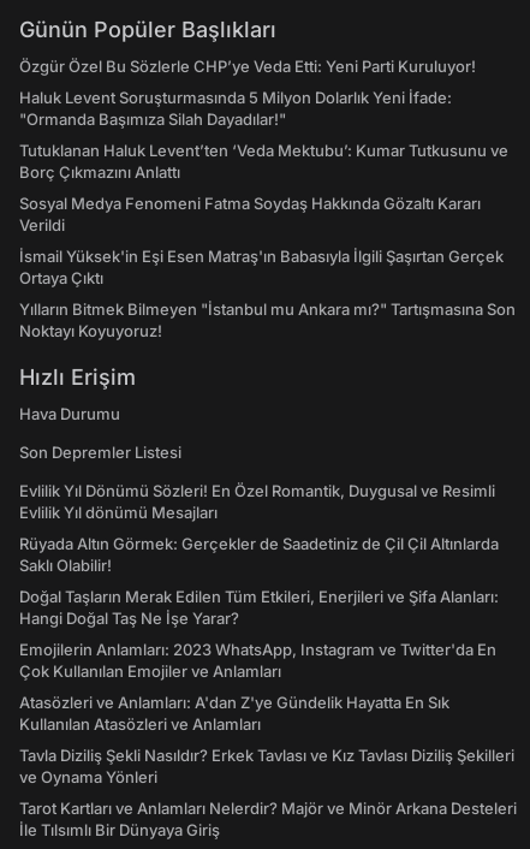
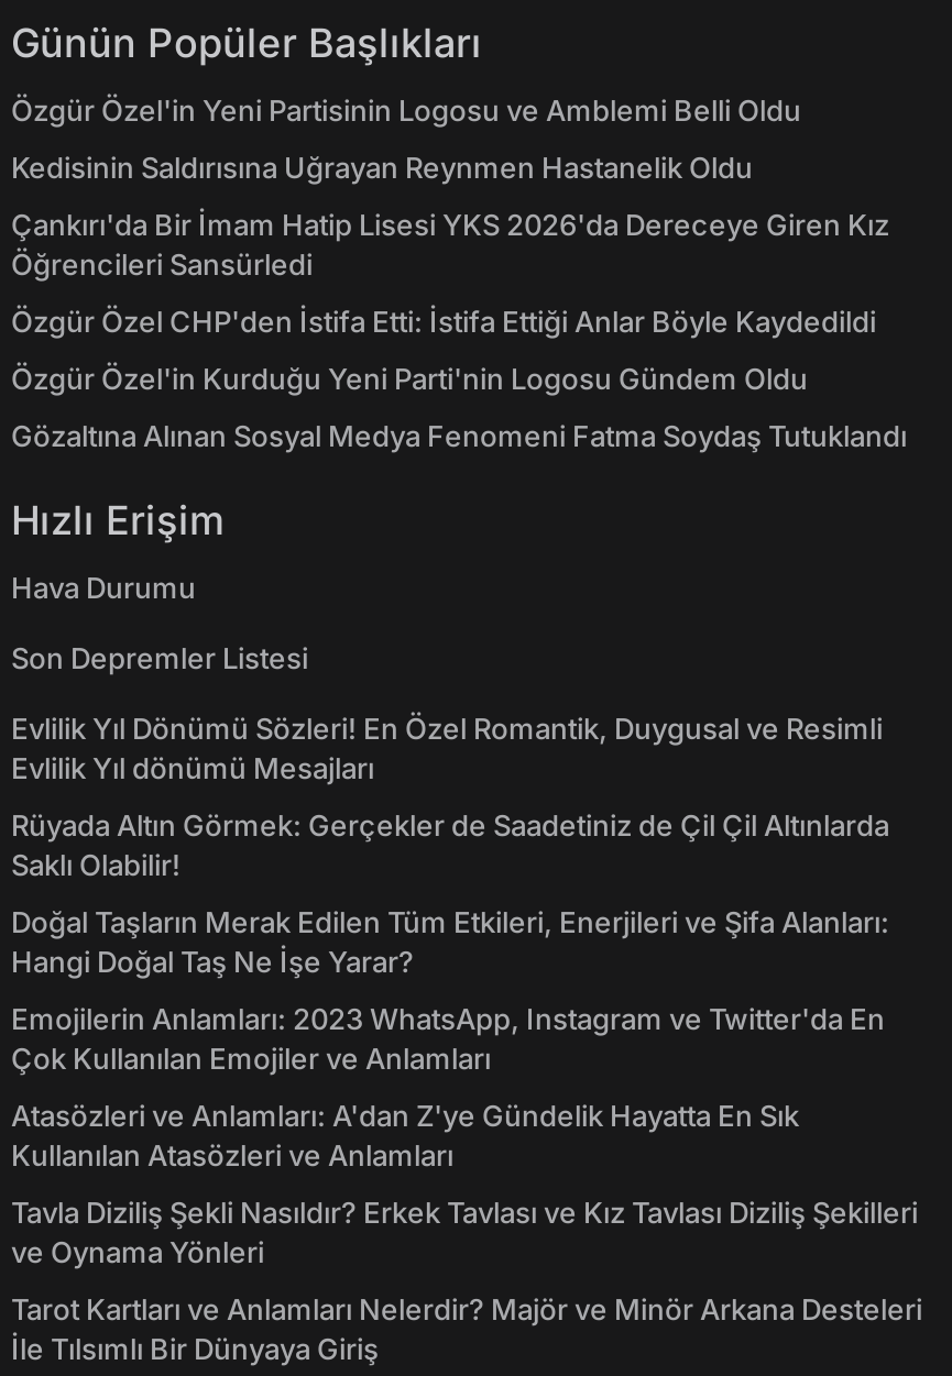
[19,57,476,76] Özgür Özel Bu Sözlerle CHP’ye Veda Etti: Yeni Parti Kuruluyor! -> [11,92,801,128] Özgür Özel'in Yeni Partisinin Logosu ve Amblemi Belli Oldu
[19,88,452,129] Haluk Levent Soruşturmasında 5 Milyon Dolarlık Yeni İfade: | "Ormanda Başımıza Silah Dayadılar!" -> [11,150,753,185] Kedisinin Saldırısına Uğrayan Reynmen Hastanelik Oldu
[19,141,508,182] Tutuklanan Haluk Levent’ten ‘Veda Mektubu’: Kumar Tutkusunu ve | Borç Çıkmazını Anlattı -> [11,207,889,282] Çankırı'da Bir İmam Hatip Lisesi YKS 2026'da Dereceye Giren Kız | Öğrencileri Sansürledi
[19,194,481,234] Sosyal Medya Fenomeni Fatma Soydaş Hakkında Gözaltı Kararı | Verildi -> [11,304,876,339] Özgür Özel CHP'den İstifa Etti: İstifa Ettiği Anlar Böyle Kaydedildi
[19,247,504,287] İsmail Yüksek'in Eşi Esen Matraş'ın Babasıyla İlgili Şaşırtan Gerçek | Ortaya Çıktı -> [11,361,808,396] Özgür Özel'in Kurduğu Yeni Parti'nin Logosu Gündem Oldu
[19,299,516,340] Yılların Bitmek Bilmeyen "İstanbul mu Ankara mı?" Tartışmasına Son | Noktayı Koyuyoruz! -> [11,418,907,453] Gözaltına Alınan Sosyal Medya Fenomeni Fatma Soydaş Tutuklandı

